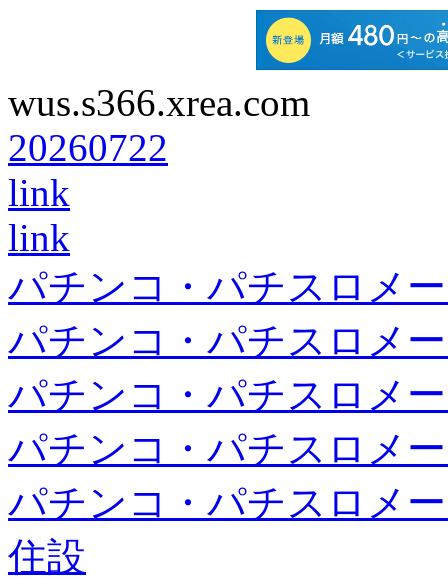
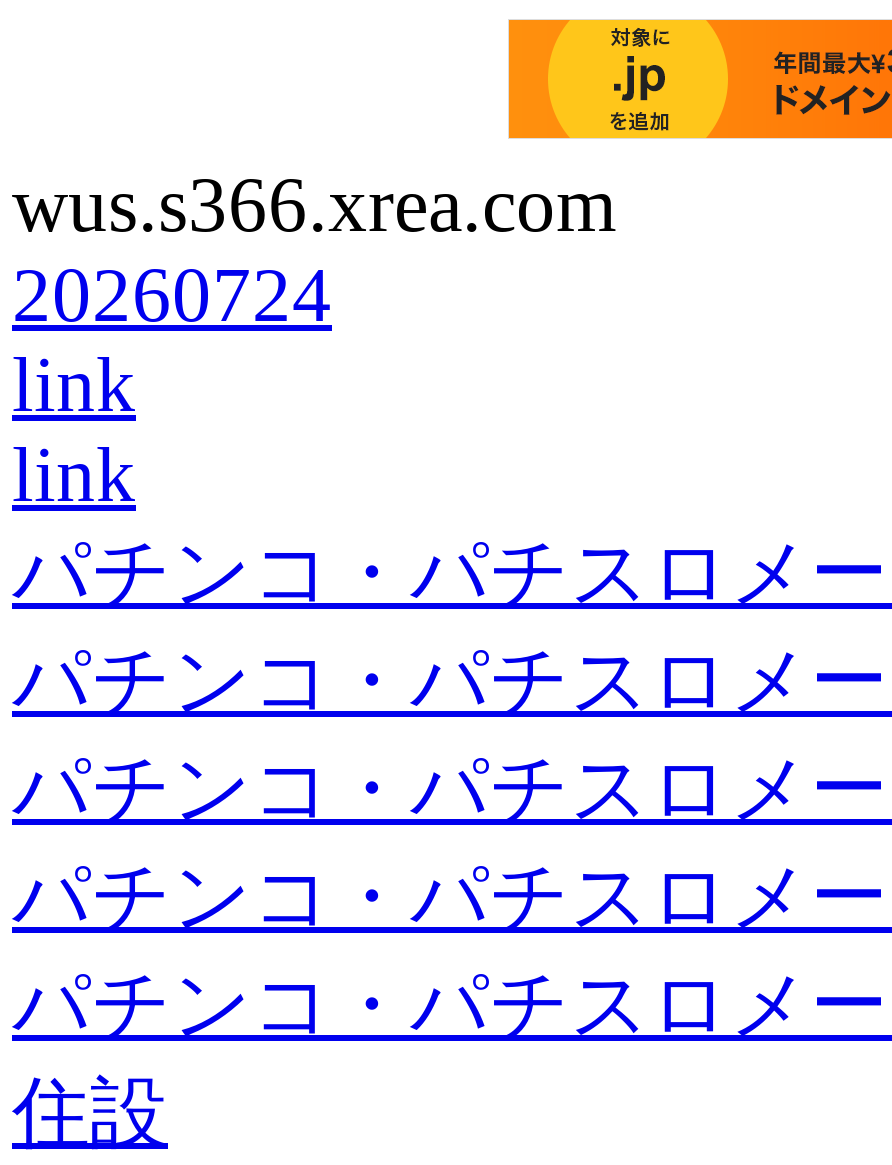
[255,9,445,71] [image] -> [506,17,886,141] [image]
[8,125,168,168] 20260722 -> [12,251,332,337] 20260724

